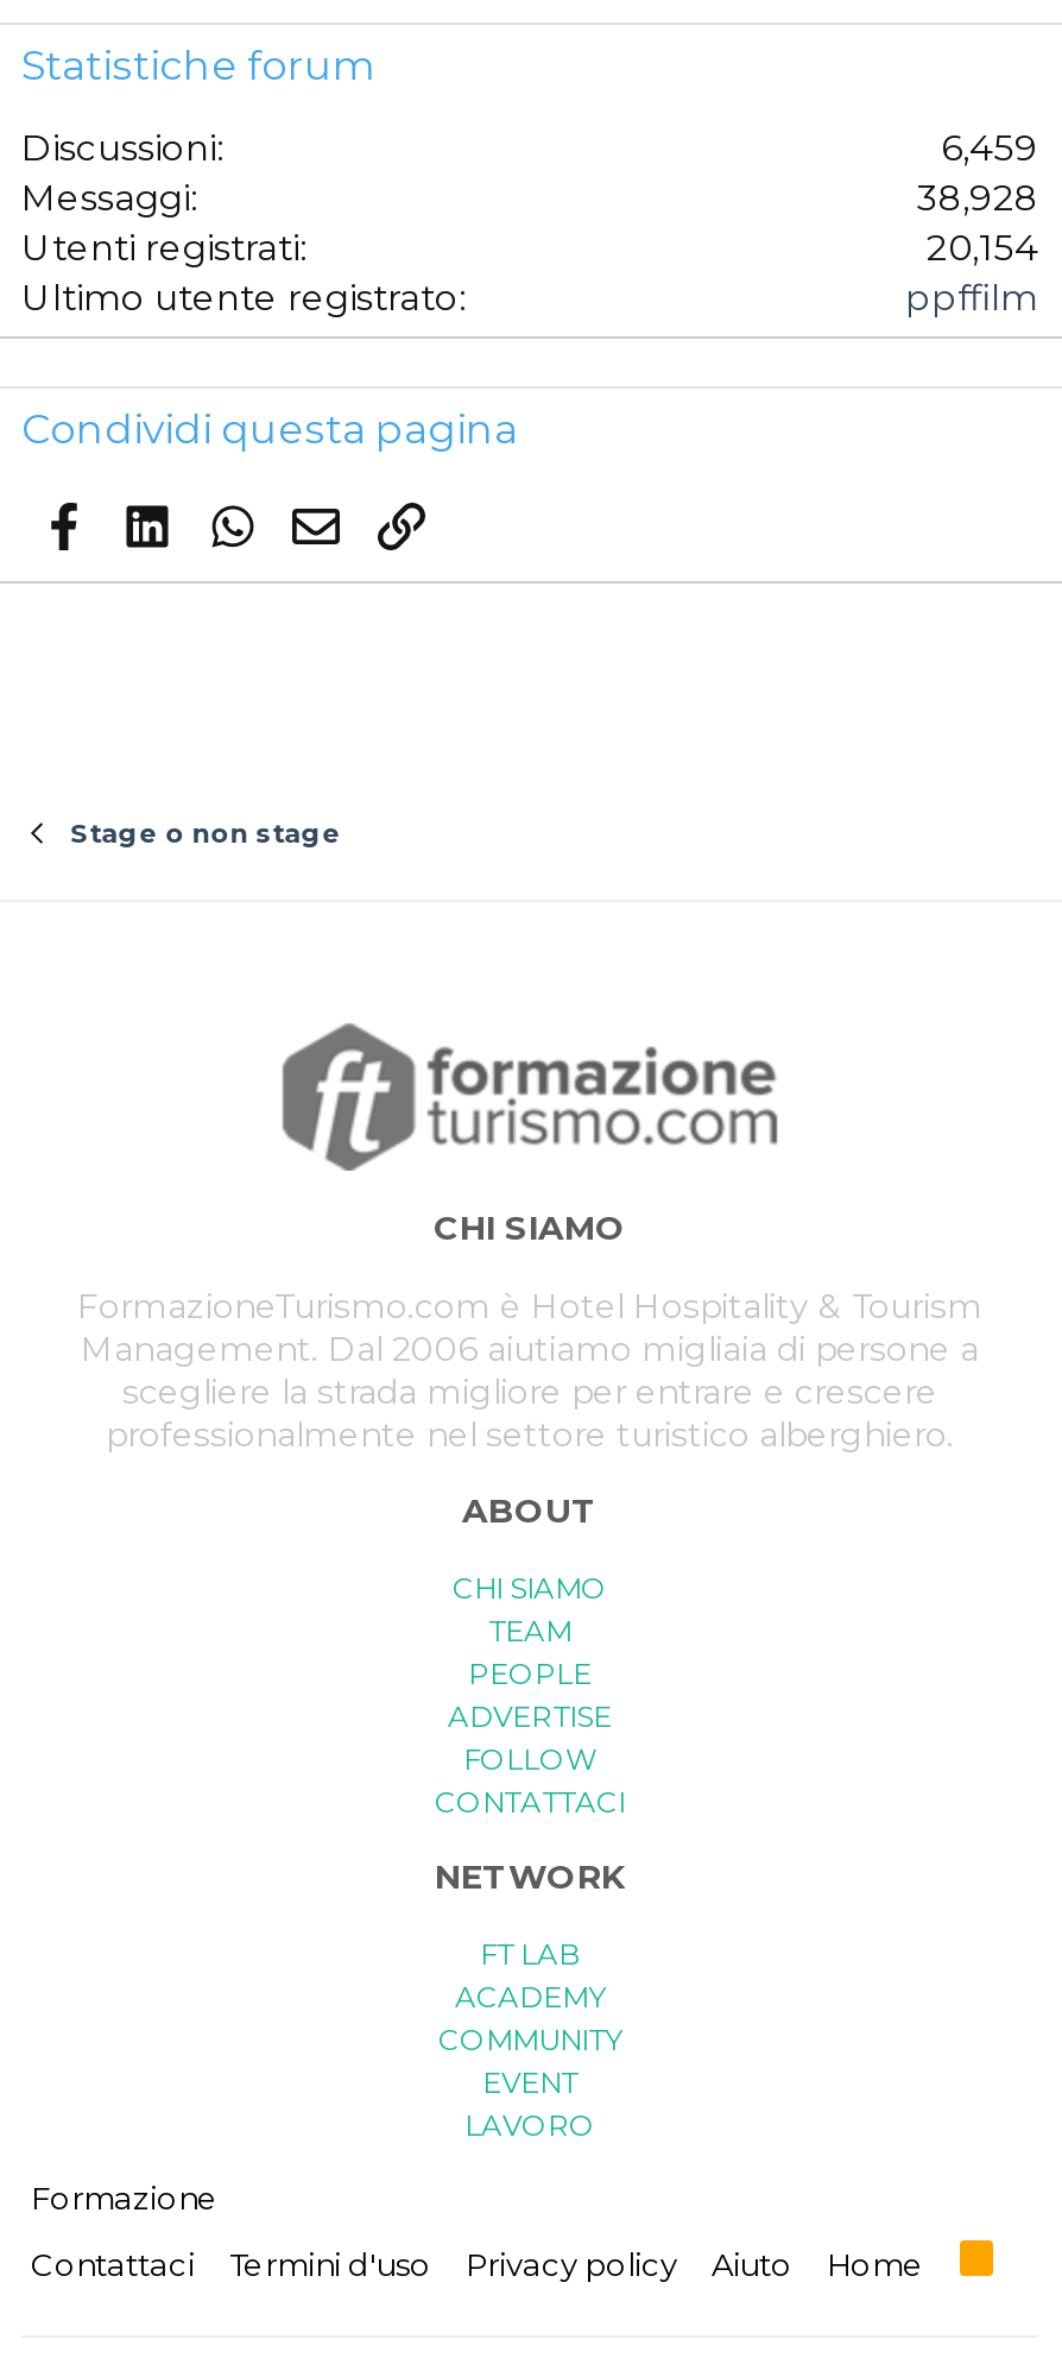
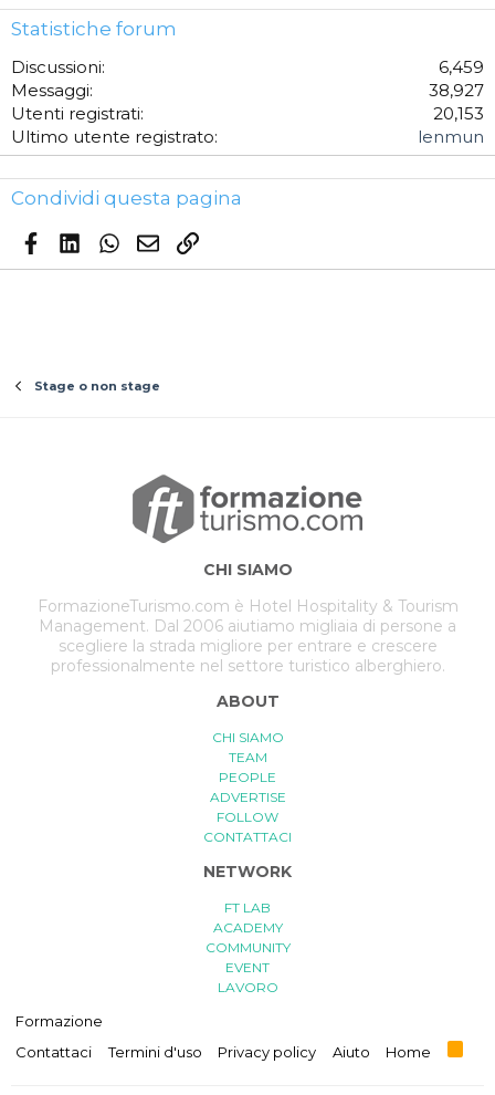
[917,174,1038,220] 38,928 -> [429,80,484,101] 38,927
[927,224,1038,270] 20,154 -> [433,103,484,124] 20,153
[905,274,1038,319] ppffilm -> [418,126,484,147] lenmun

